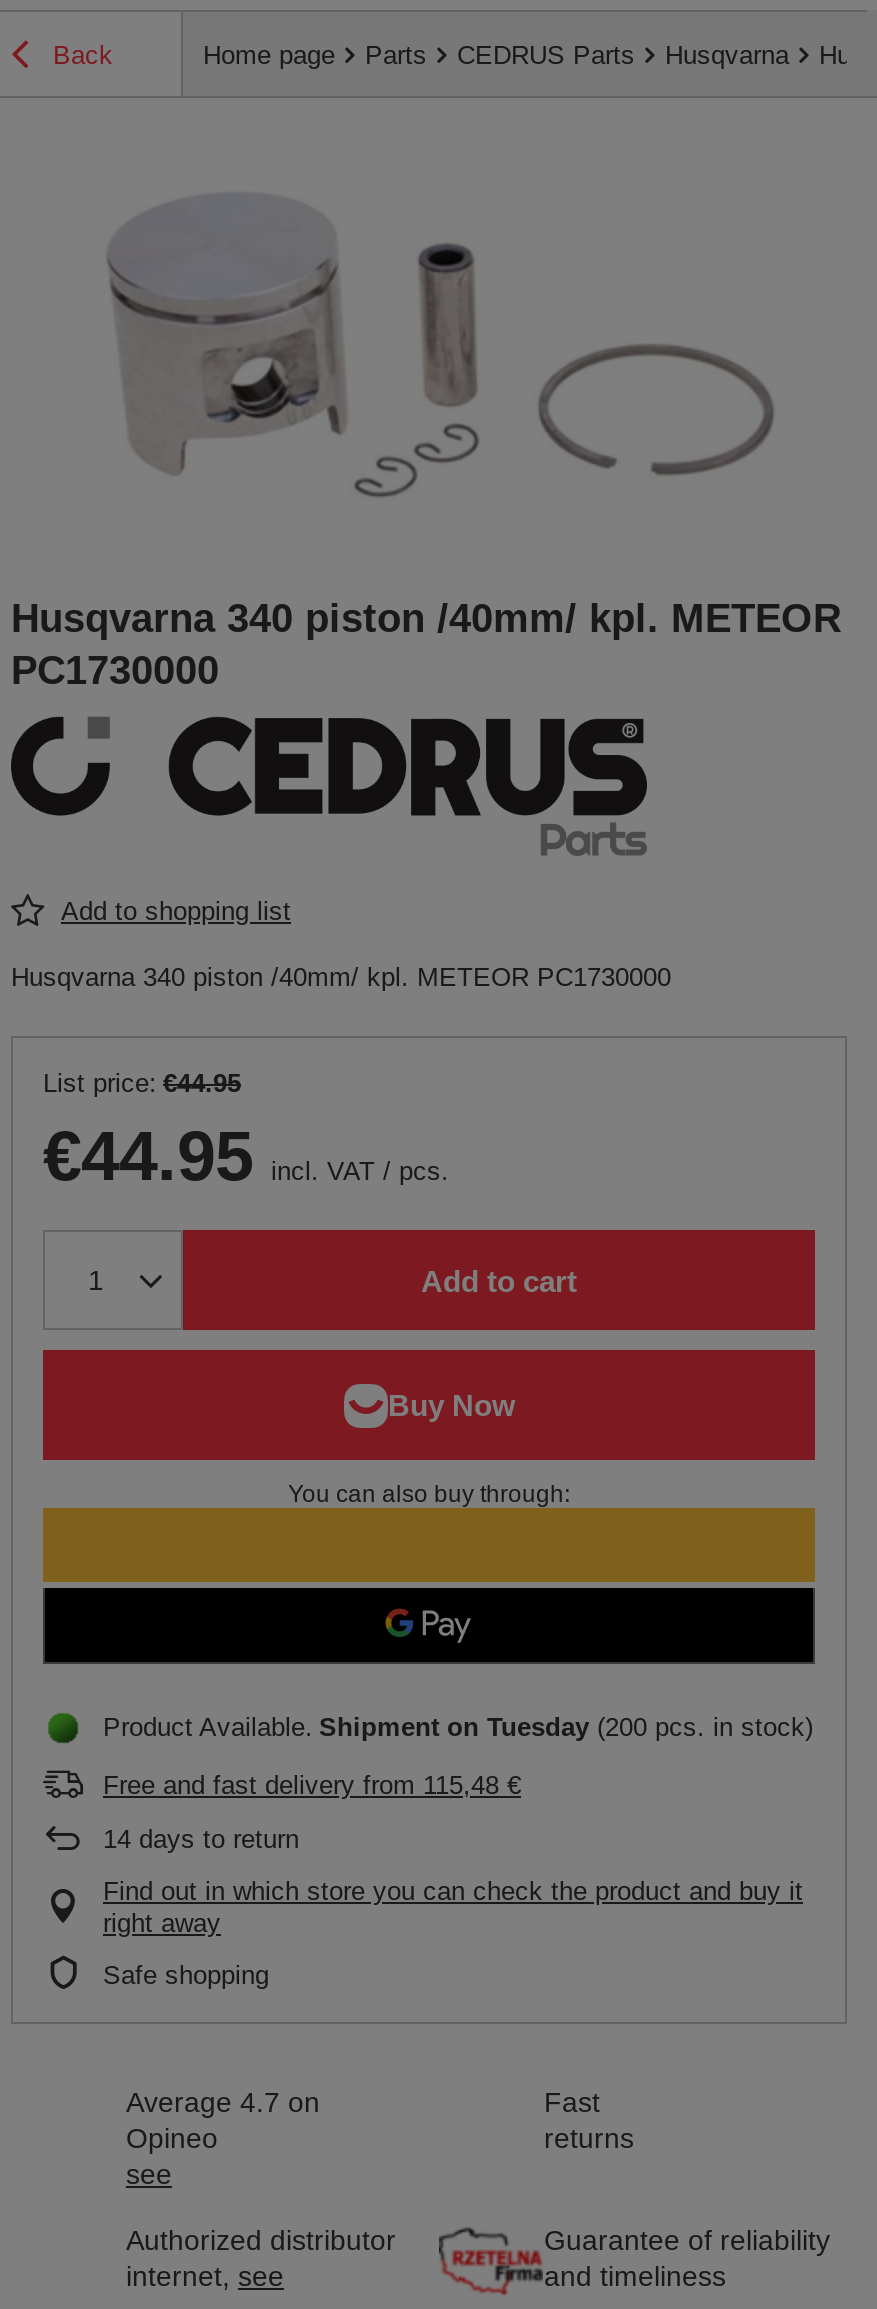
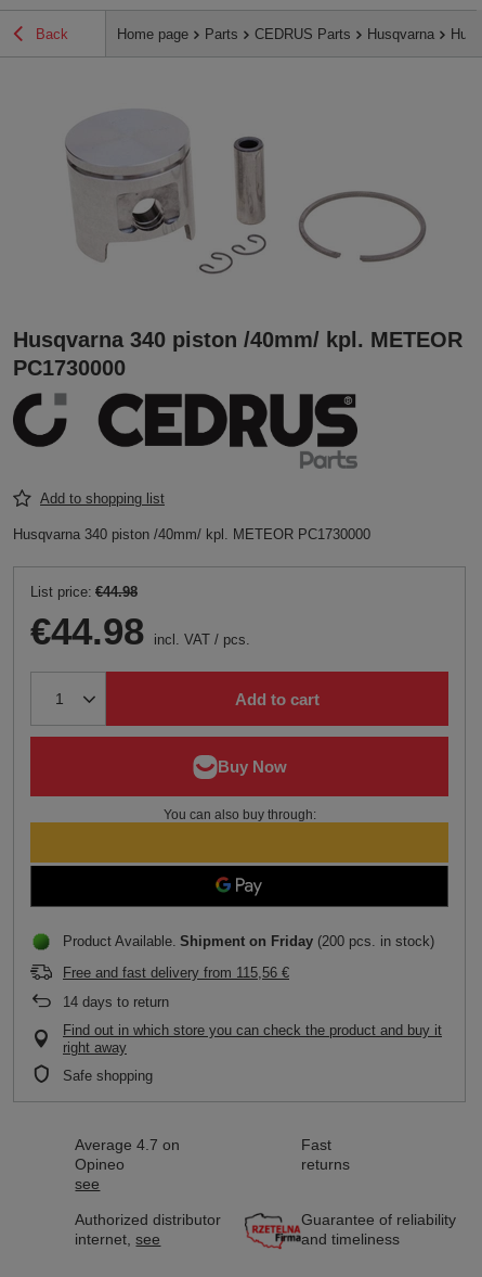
[43,1068,241,1098] List price: €44.95 -> [30,584,138,600] List price: €44.98
[43,1116,449,1194] €44.95 incl. VAT/pcs. -> [30,610,250,652] €44.98 incl. VAT/pcs.
[103,1712,813,1742] Product Available Shipment on Tuesday (200 pcs. in stock) -> [63,933,434,949] Product Available Shipment on Friday (200 pcs. in stock)
[103,1770,521,1800] Free and fast delivery from 115,48 € -> [63,965,289,981] Free and fast delivery from 115,56 €

